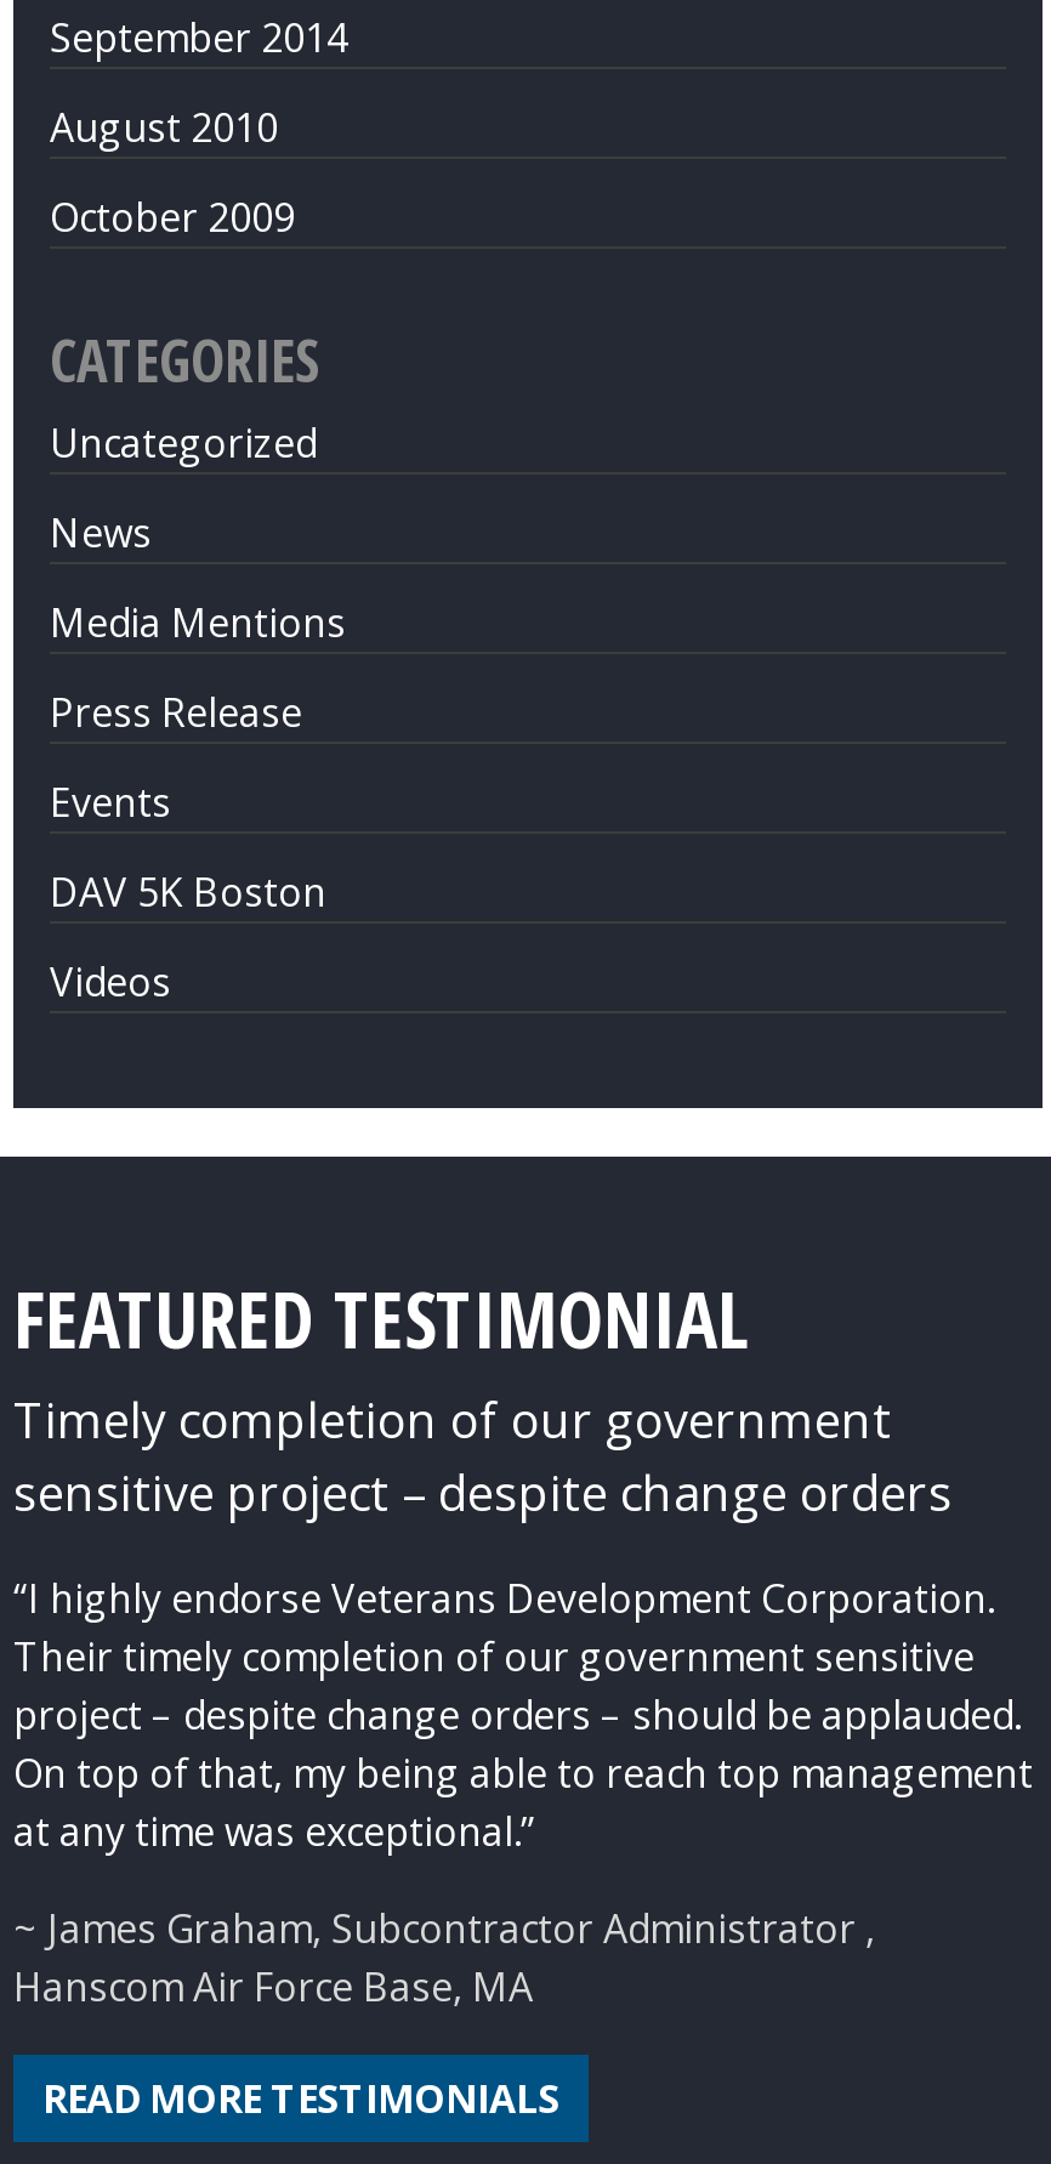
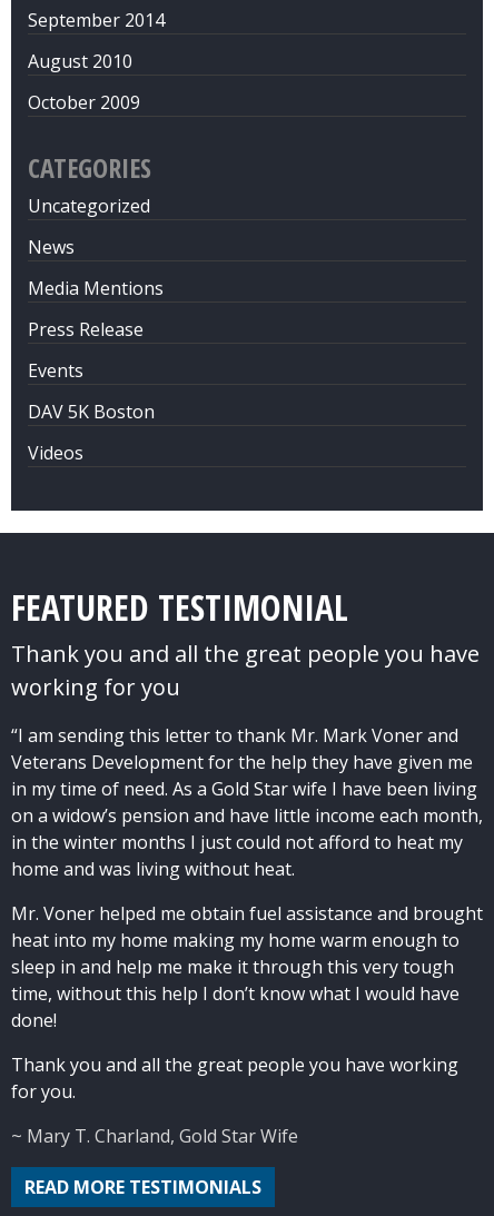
[13,1388,1033,2014] Timely completion of our government | sensitive project – despite change orders | “I highly endorse Veterans Development Corporation. | Their timely completion of our government sensitive | project – despite change orders – should be applauded. | On top of that, my being able to reach top management | at any time was exceptional.” | ~ James Graham, Subcontractor Administrator , | Hanscom Air Force Base, MA -> [11,639,483,1148] Thank you and all the great people you have | working for you | “I am sending this letter to thank Mr. Mark Voner and | Veterans Development for the help they have given me | in my time of need. As a Gold Star wife I have been living | on a widow’s pension and have little income each month, | in the winter months I just could not afford to heat my | home and was living without heat. | Mr. Voner helped me obtain fuel assistance and brought | heat into my home making my home warm enough to | sleep in and help me make it through this very tough | time, without this help I don’t know what I would have | done! | Thank you and all the great people you have working | for you. | ~ Mary T. Charland, Gold Star Wife

